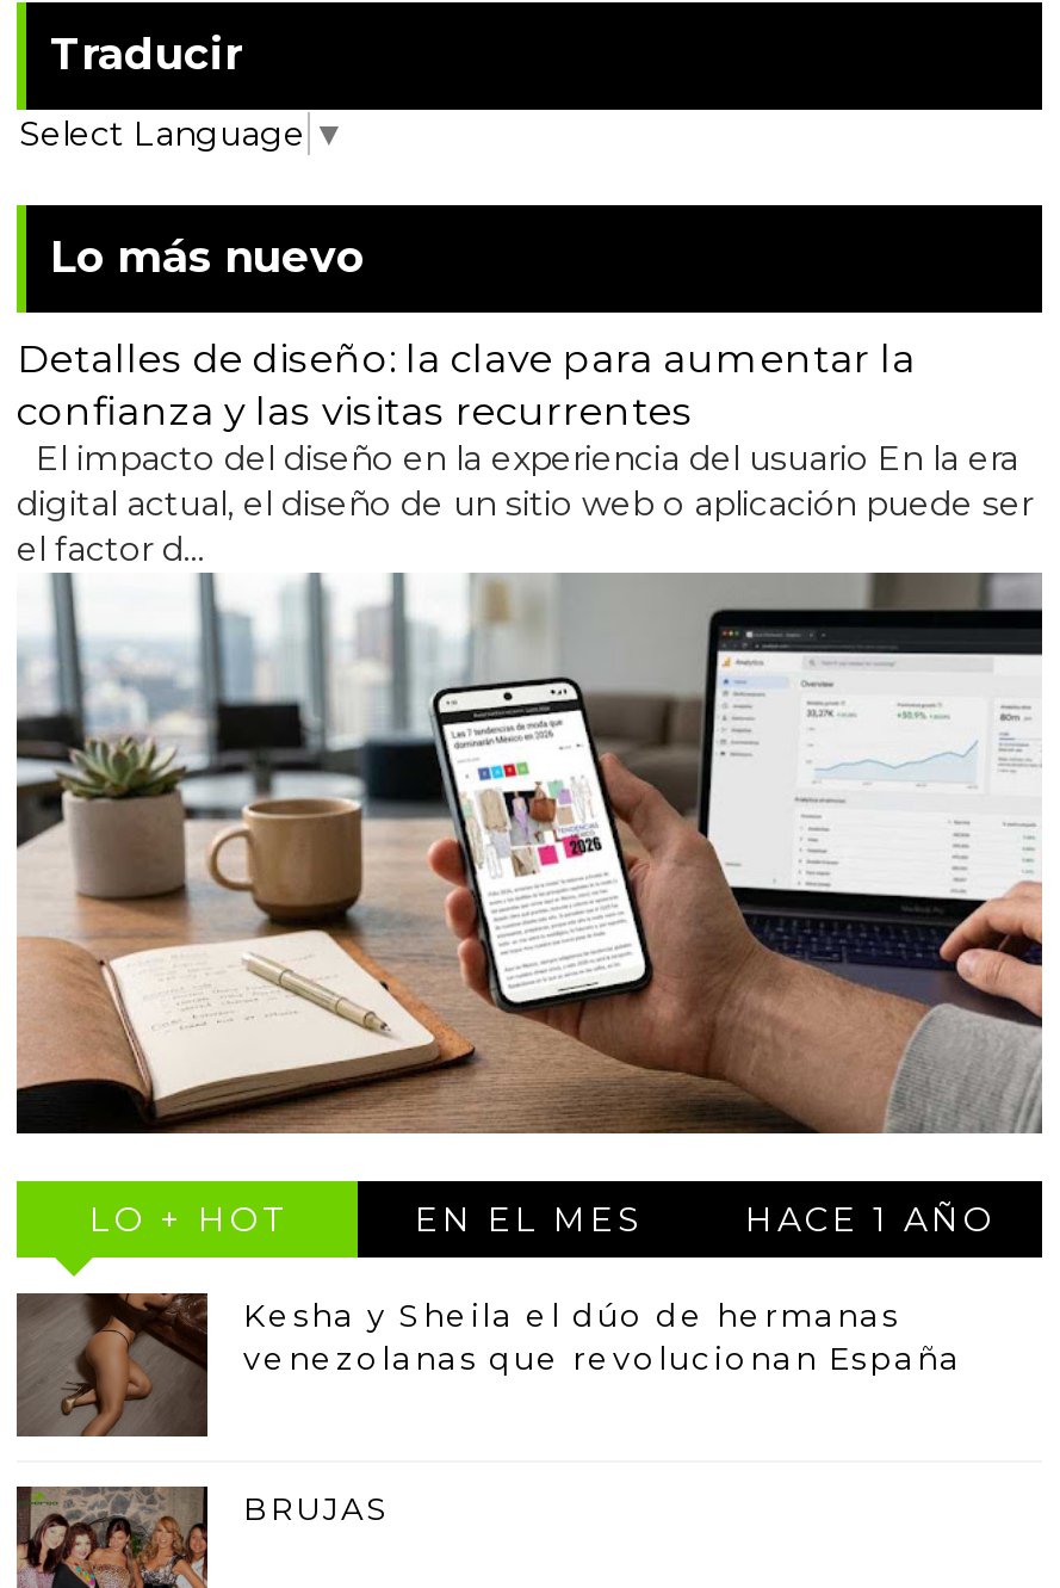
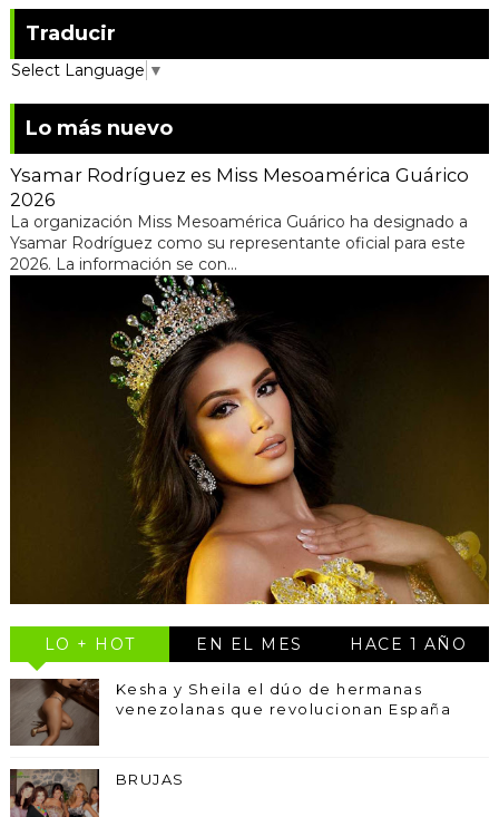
[17,335,1033,571] Detalles de diseño: la clave para aumentar la | confianza y las visitas recurrentes | El impacto del diseño en la experiencia del usuario En la era | digital actual, el diseño de un sitio web o aplicación puede ser | el factor d... -> [10,164,469,274] Ysamar Rodríguez es Miss Mesoamérica Guárico | 2026 | La organización Miss Mesoamérica Guárico ha designado a | Ysamar Rodríguez como su representante oficial para este | 2026. La información se con...
[17,570,1044,1136] [image] -> [9,329,490,605] [image]

